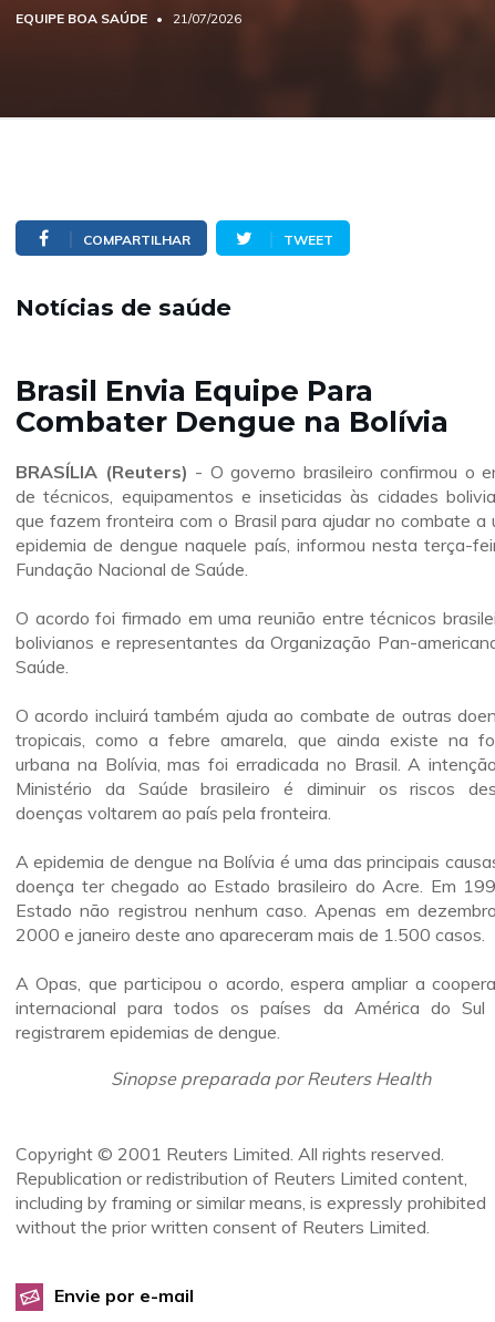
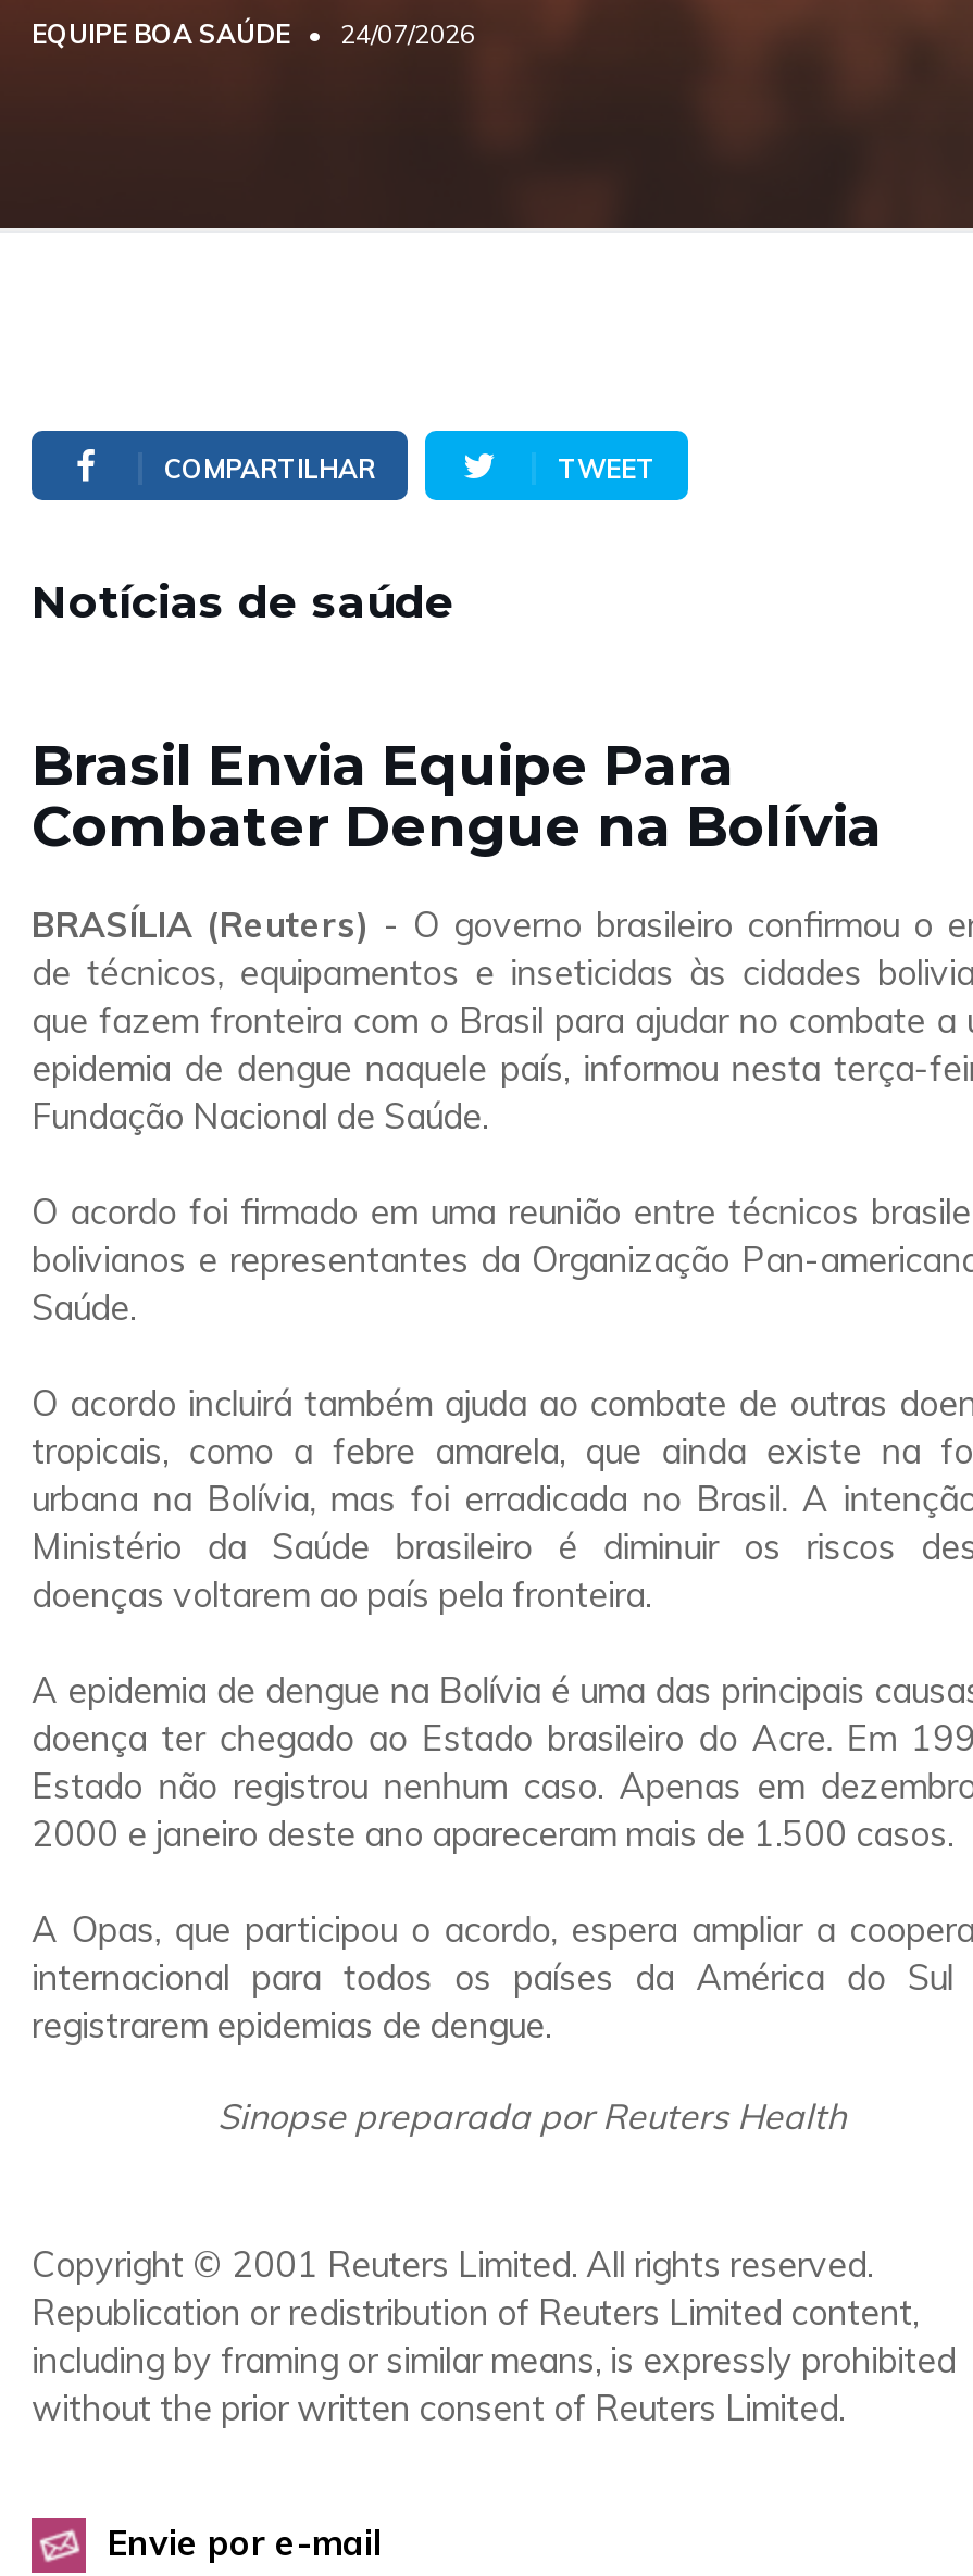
[16,10,241,27] EQUIPE BOA SAÚDE 21/07/2026 -> [32,17,475,50] EQUIPE BOA SAÚDE 24/07/2026

